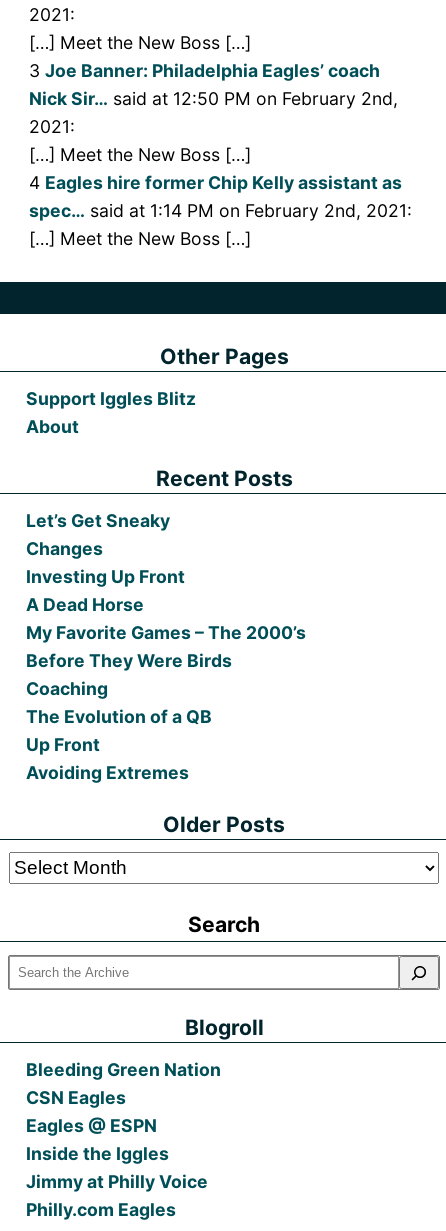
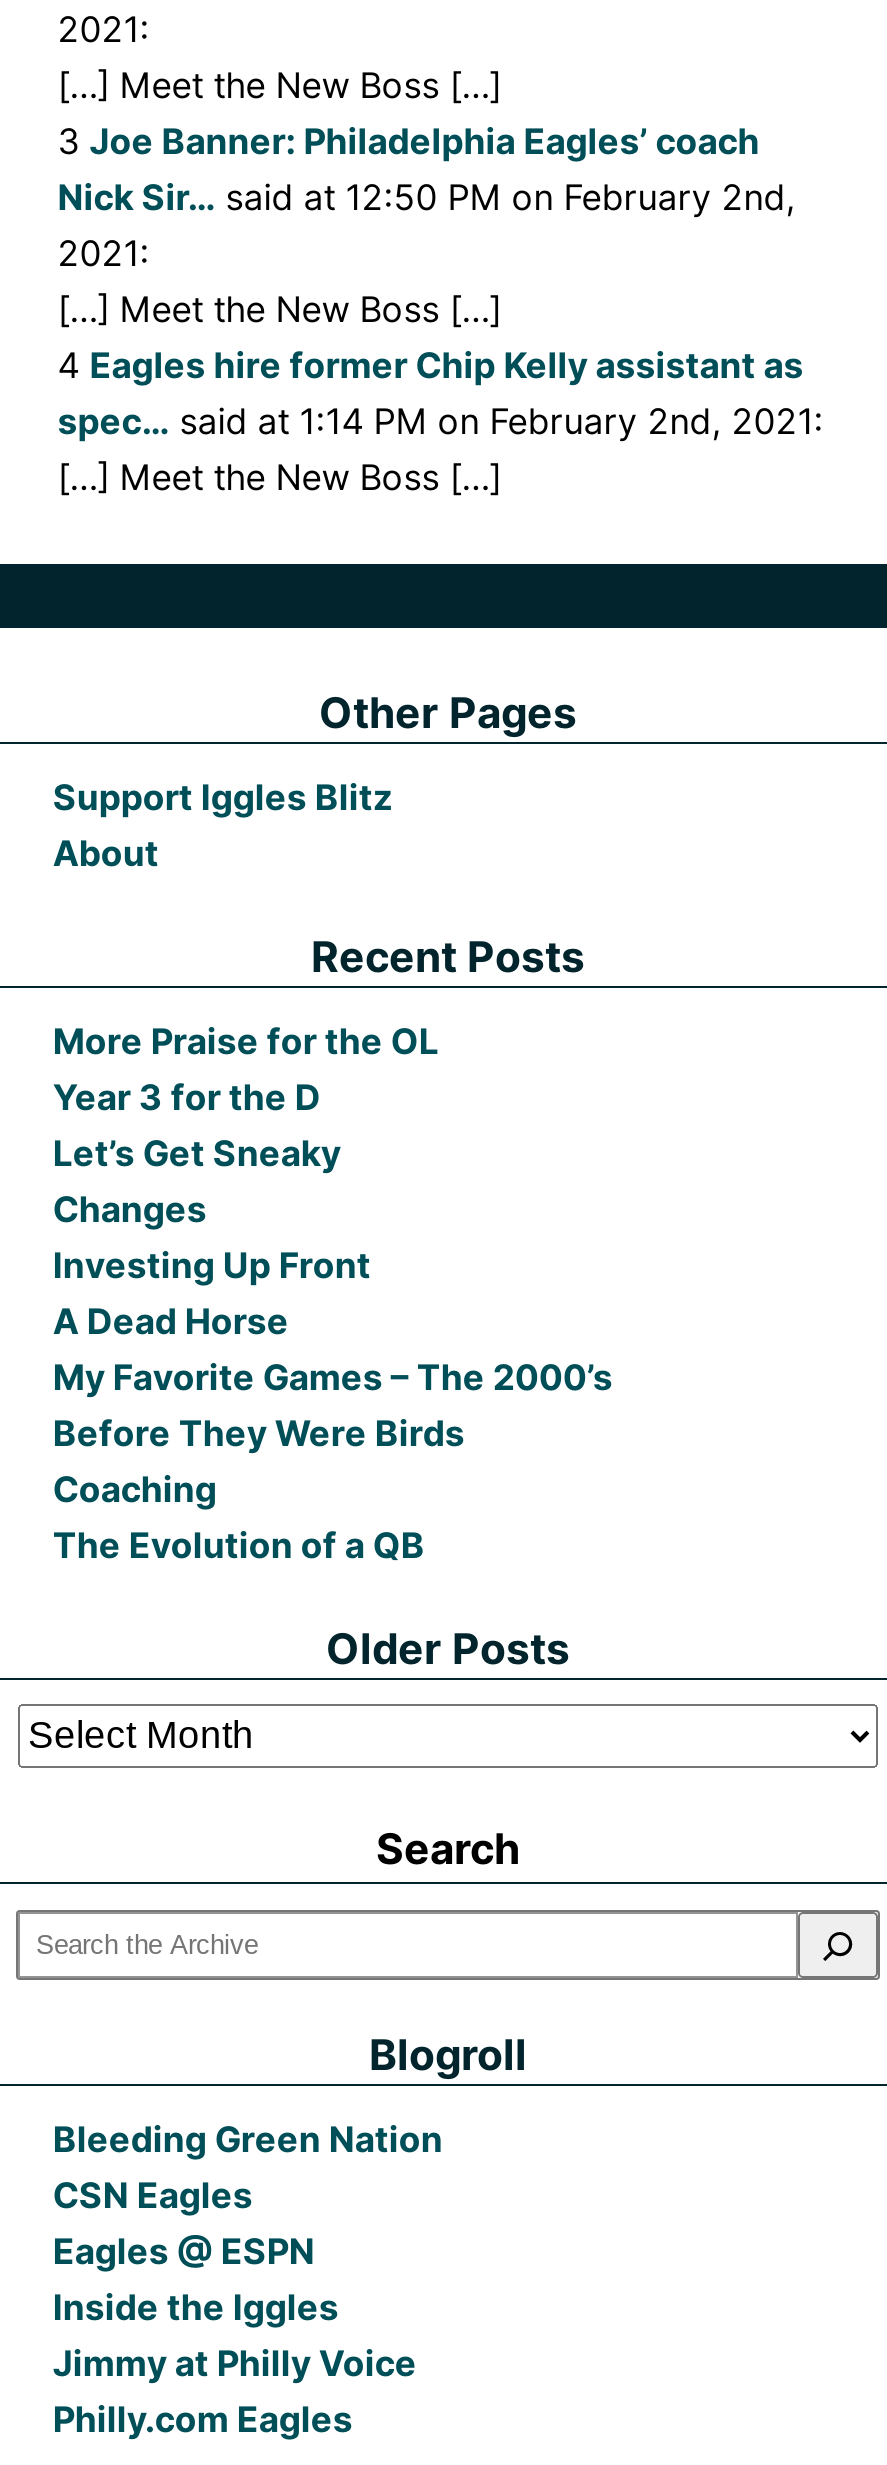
none -> [53,1019,439,1117] More Praise for the OL | Year 3 for the D
moved [26,510,306,727] -> [53,1131,613,1565]: Let’s Get Sneaky | Changes | Investing Up Front | A Dead Horse | My Favorite Games – The 2000’s | Before They Were Birds | Coaching | The Evolution of a QB
[26,734,189,783] Up Front | Avoiding Extremes -> none

